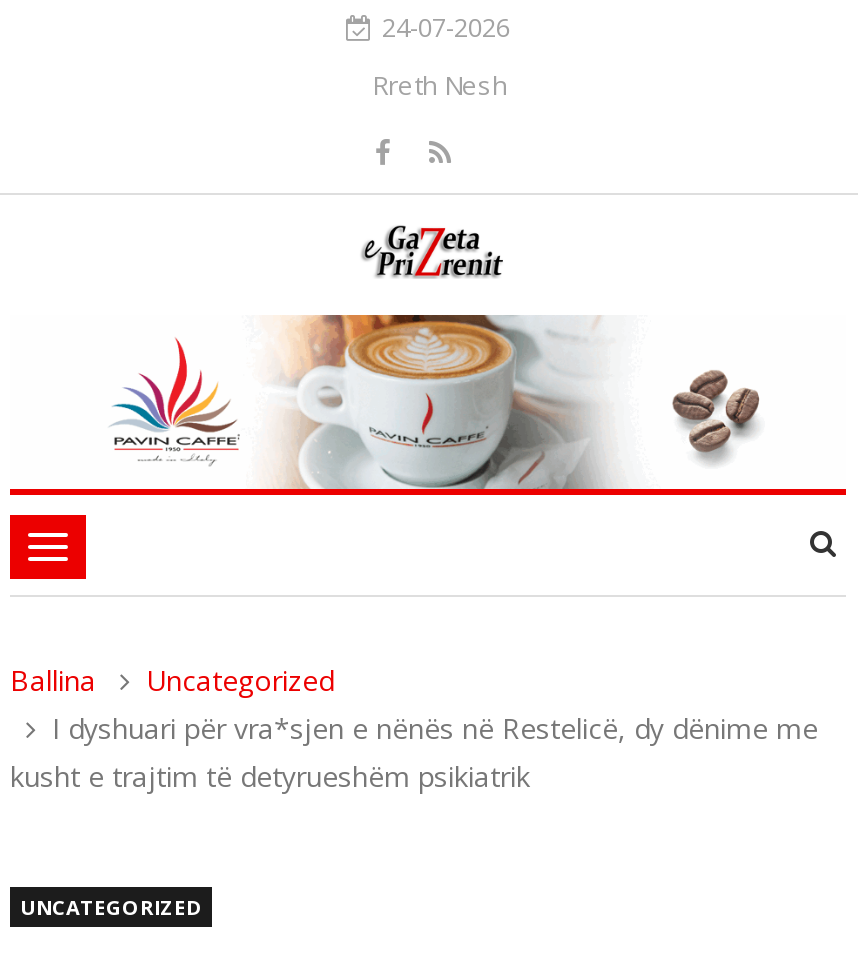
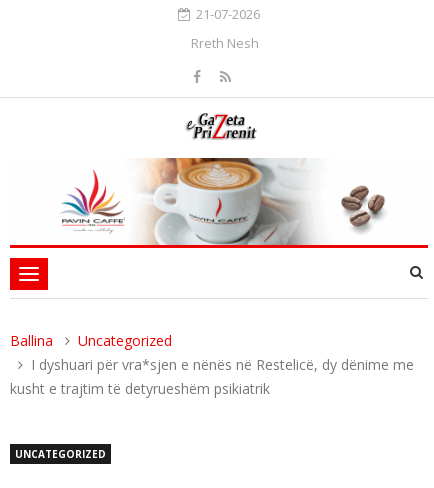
[382,9,510,45] 24-07-2026 -> [196,5,260,23] 21-07-2026

